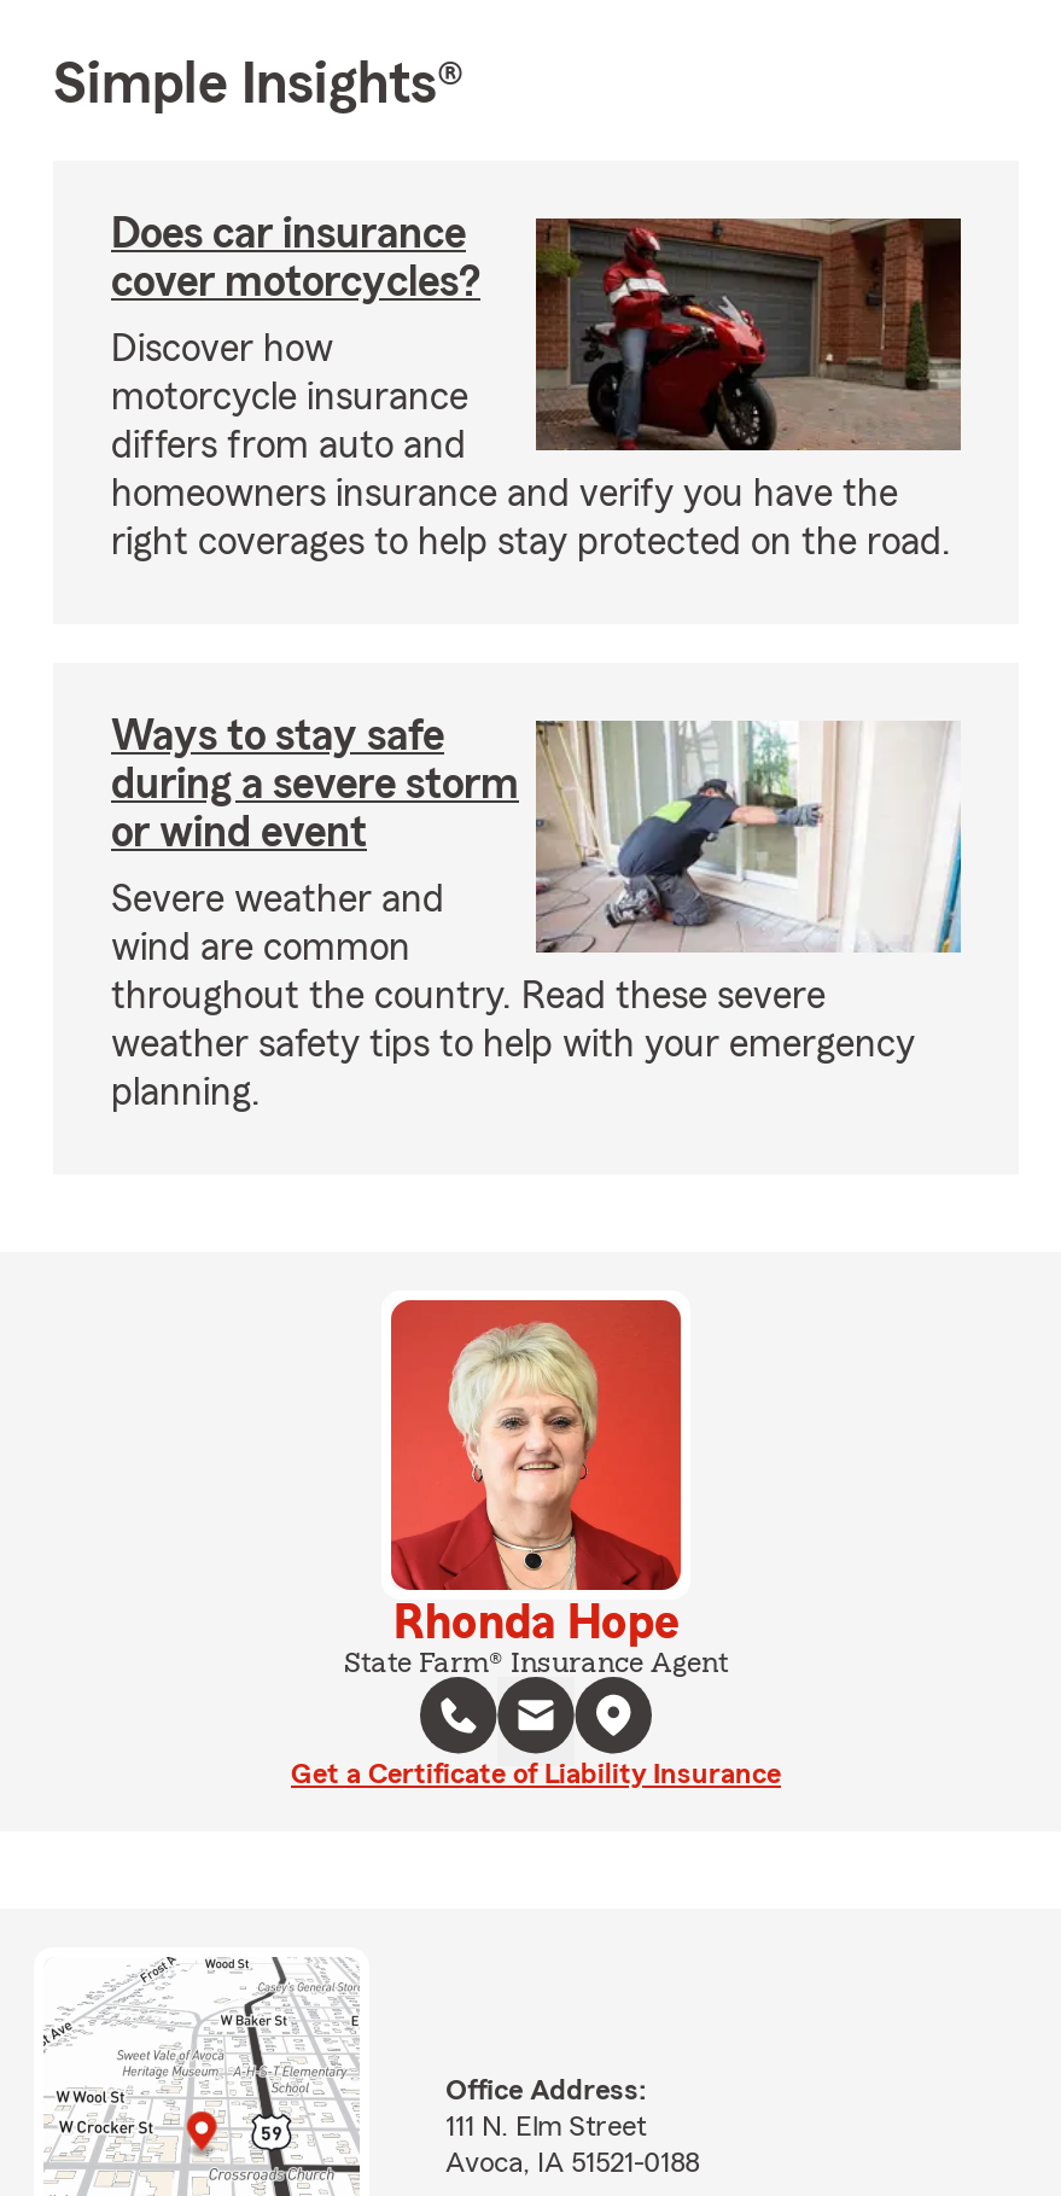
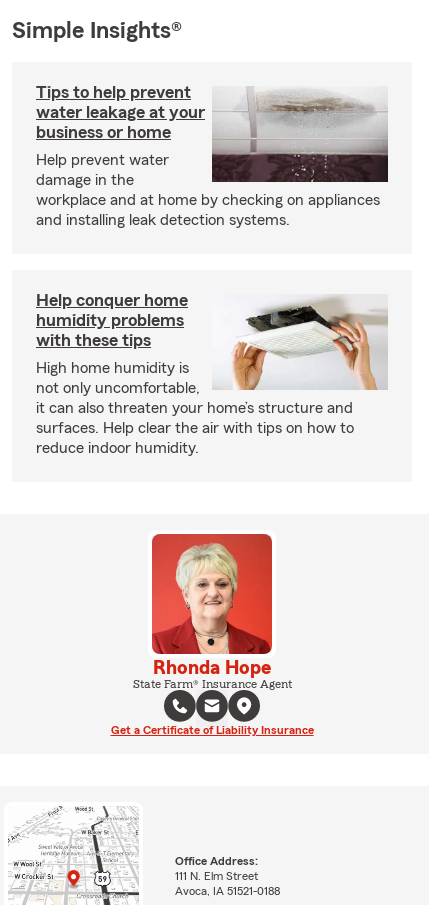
[111,211,480,303] Does car insurance | cover motorcycles? -> [36,83,205,141] Tips to help prevent | water leakage at your | business or home
[111,216,963,561] [image] | Discover how | motorcycle insurance | differs from auto and | homeowners insurance and verify you have the | right coverages to help stay protected on the road. -> [36,86,388,228] [image] | Help prevent water | damage in the | workplace and at home by checking on appliances | and installing leak detection systems.
[111,713,519,853] Ways to stay safe | during a severe storm | or wind event -> [36,291,188,349] Help conquer home | humidity problems | with these tips
[111,718,963,1111] [image] | Severe weather and | wind are common | throughout the country. Read these severe | weather safety tips to help with your emergency | planning. -> [36,294,388,456] [image] | High home humidity is | not only uncomfortable, | it can also threaten your home’s structure and | surfaces. Help clear the air with tips on how to | reduce indoor humidity.

